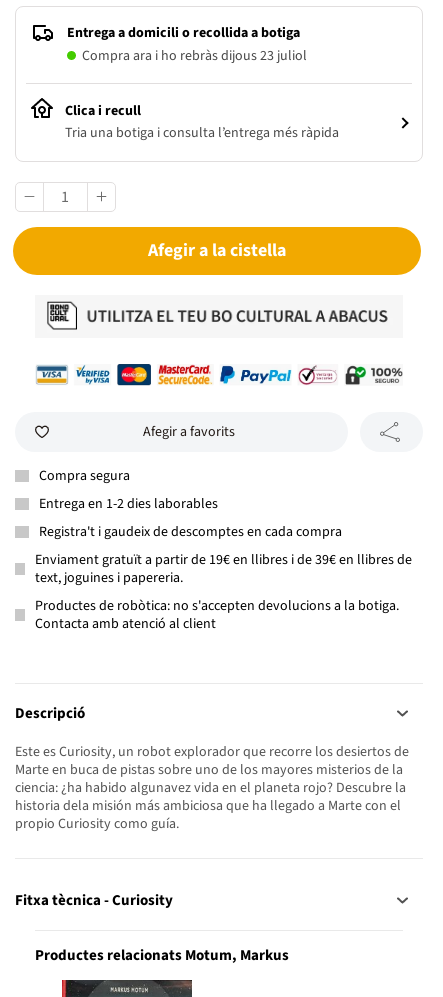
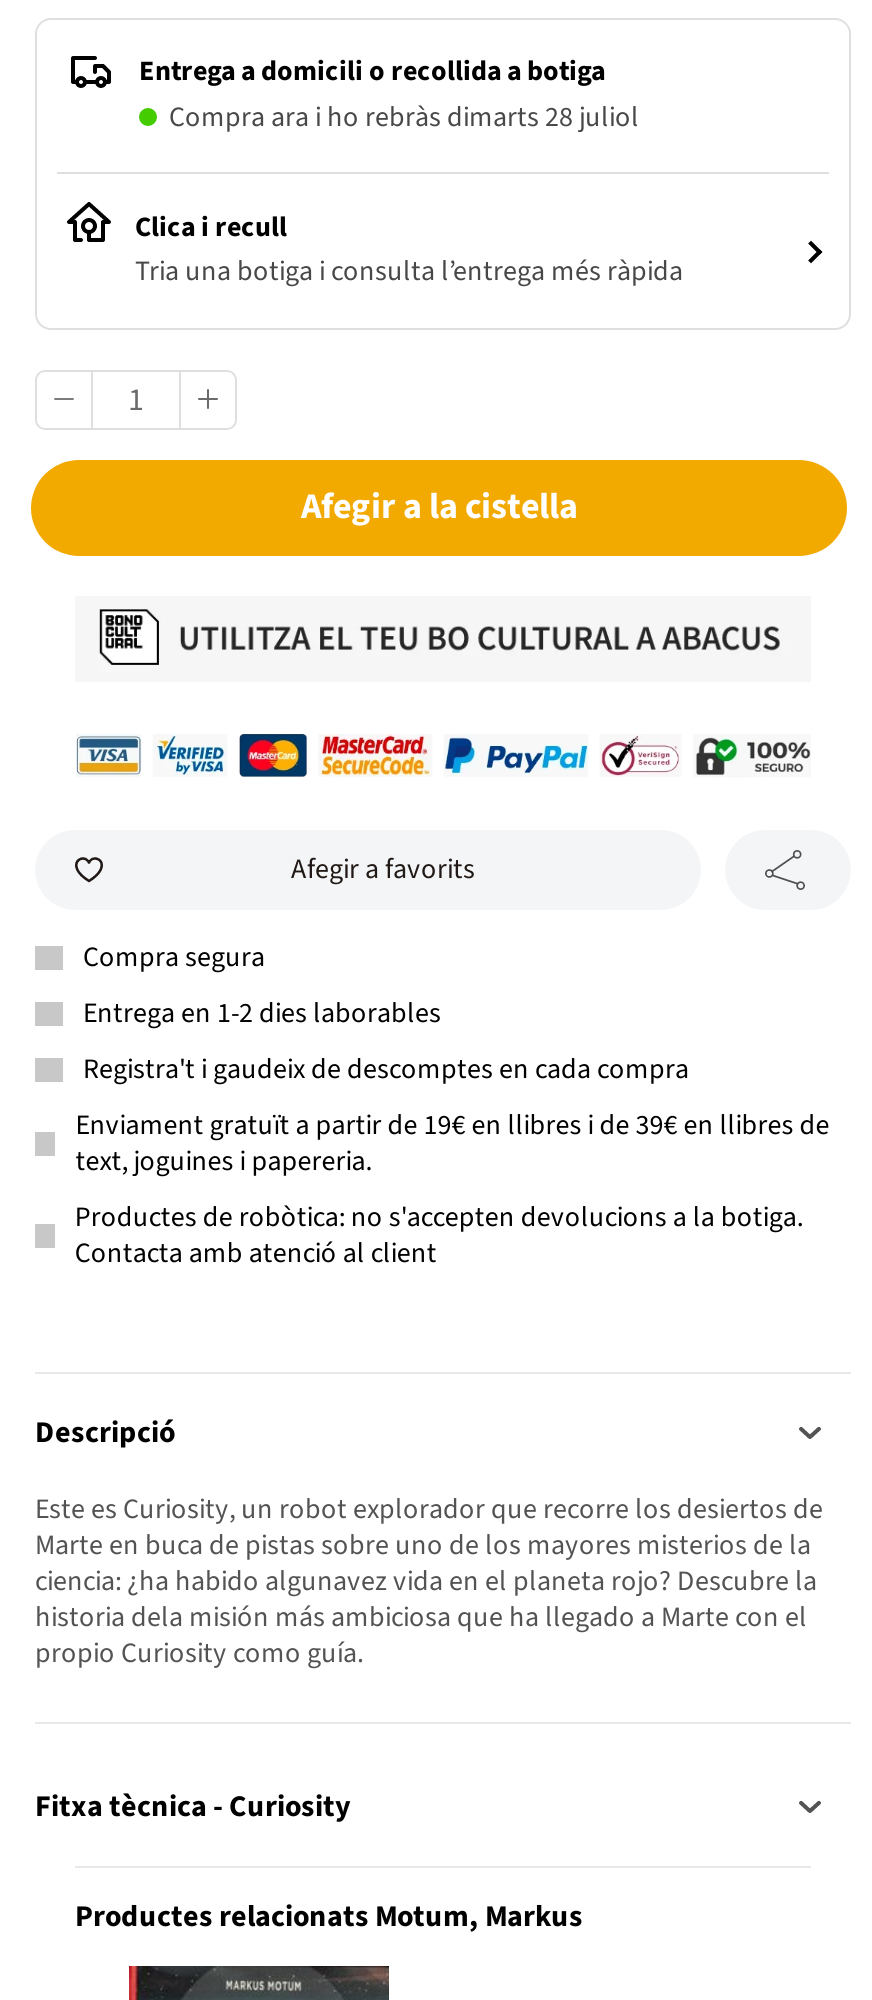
[82,46,307,66] Compra ara i ho rebràs dijous 23 juliol -> [169,99,639,139] Compra ara i ho rebràs dimarts 28 juliol

